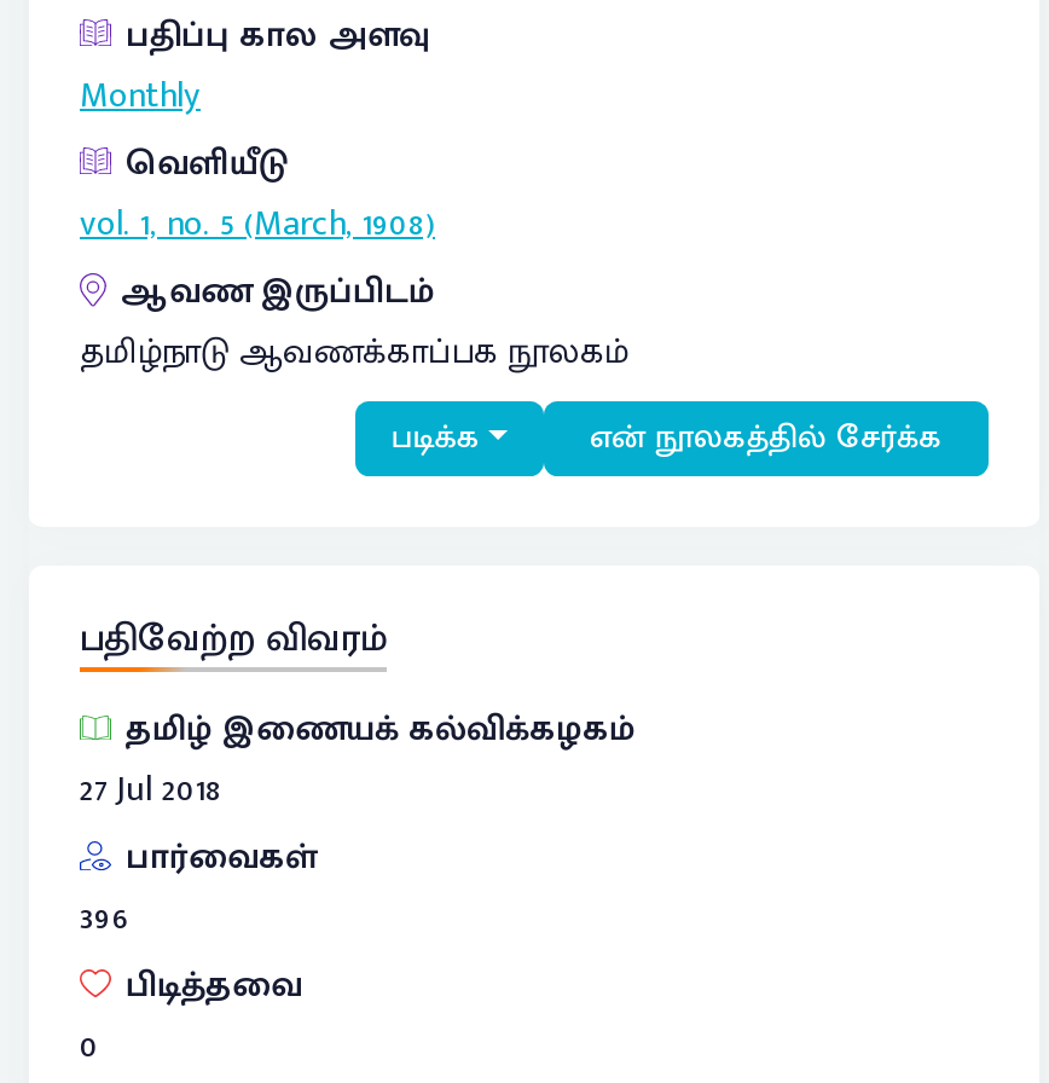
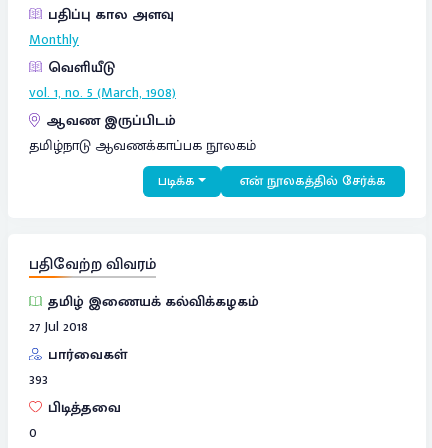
[80,889,128,947] 396 -> [29,368,48,392] 393

